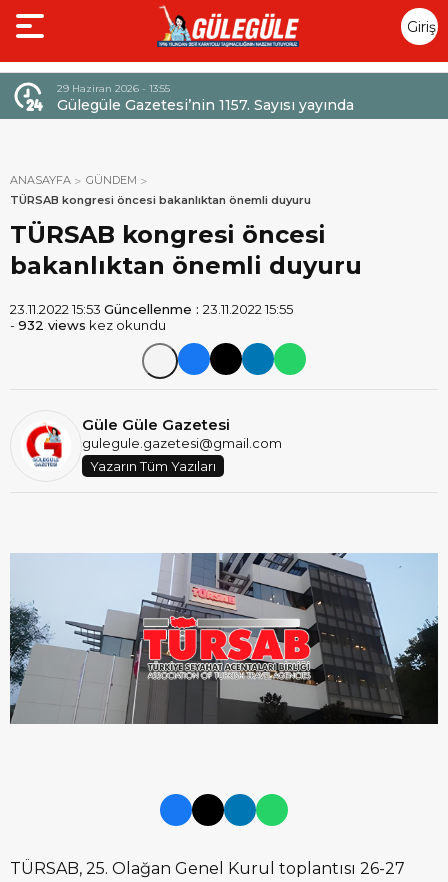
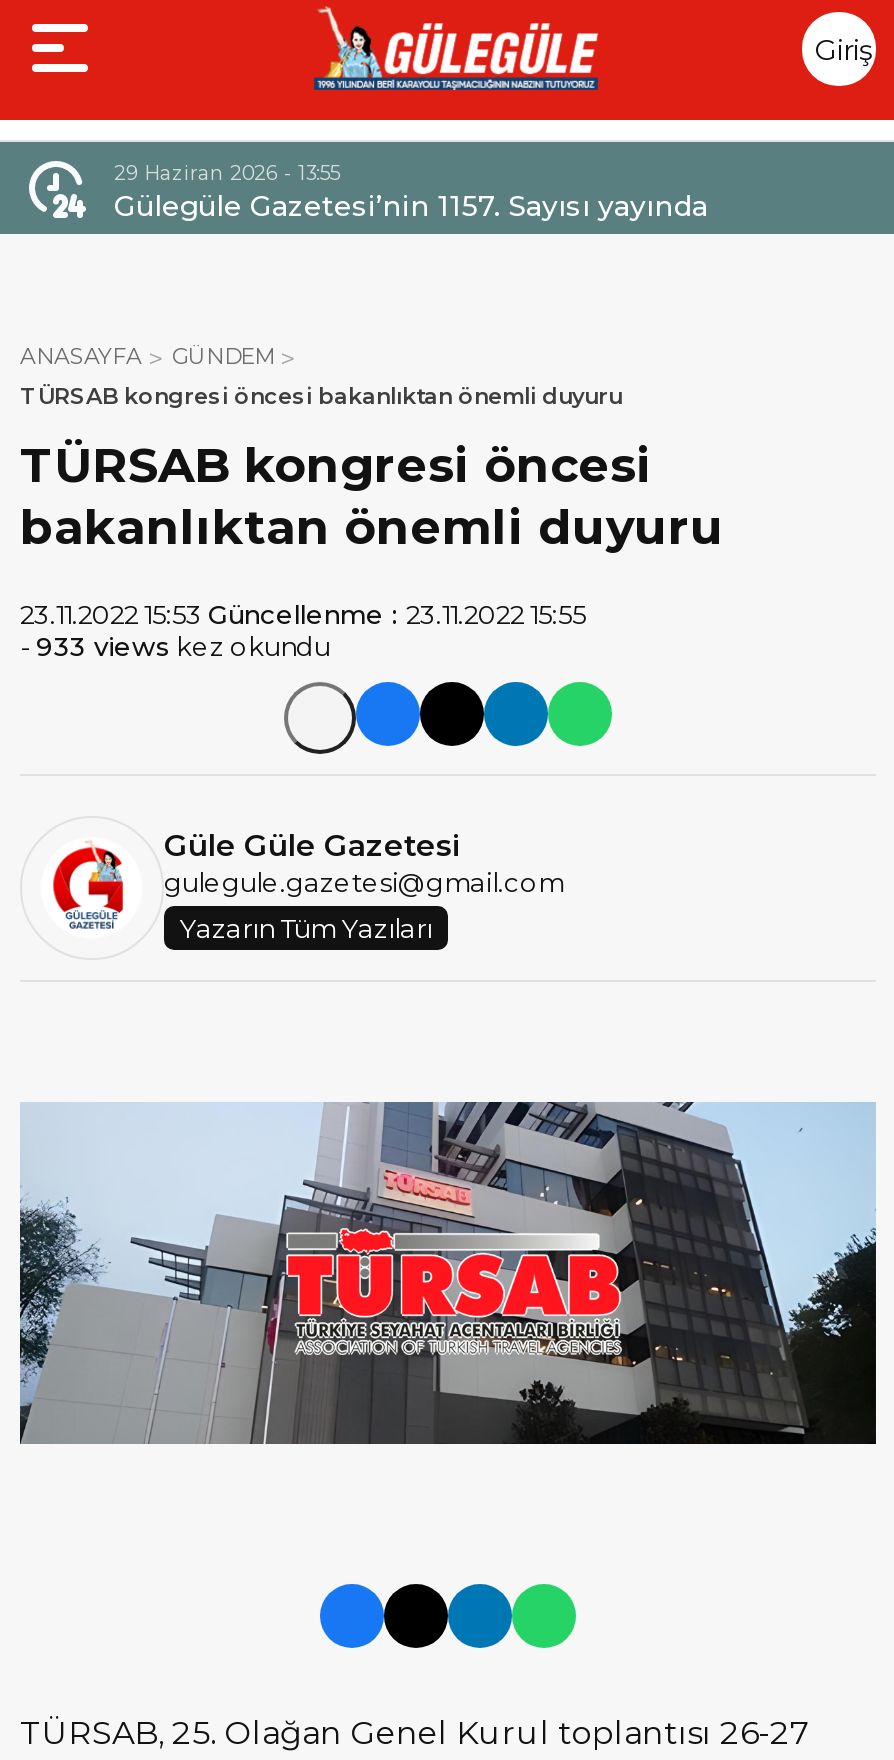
[10,317,166,333] - 932 views kez okundu -> [20,630,330,662] - 933 views kez okundu

